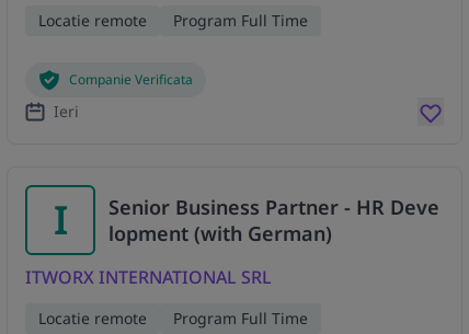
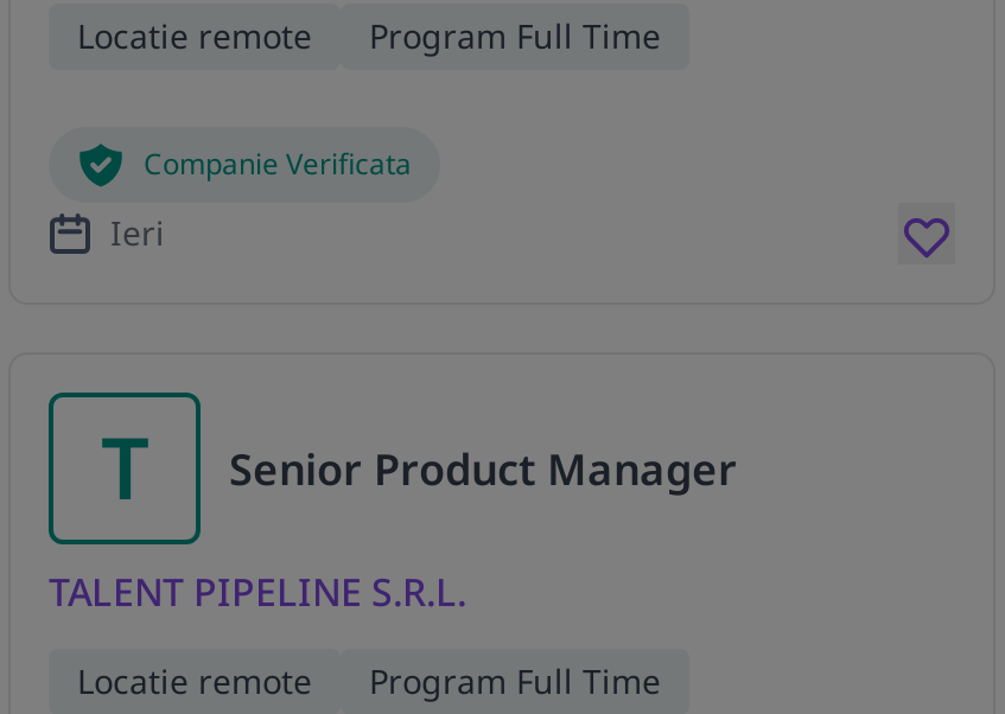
[53,193,439,247] I | Senior Business Partner - HR Deve | lopment (with German) -> [101,408,737,524] T | Senior Product Manager
[25,265,272,289] ITWORX INTERNATIONAL SRL -> [49,565,466,617] TALENT PIPELINE S.R.L.

